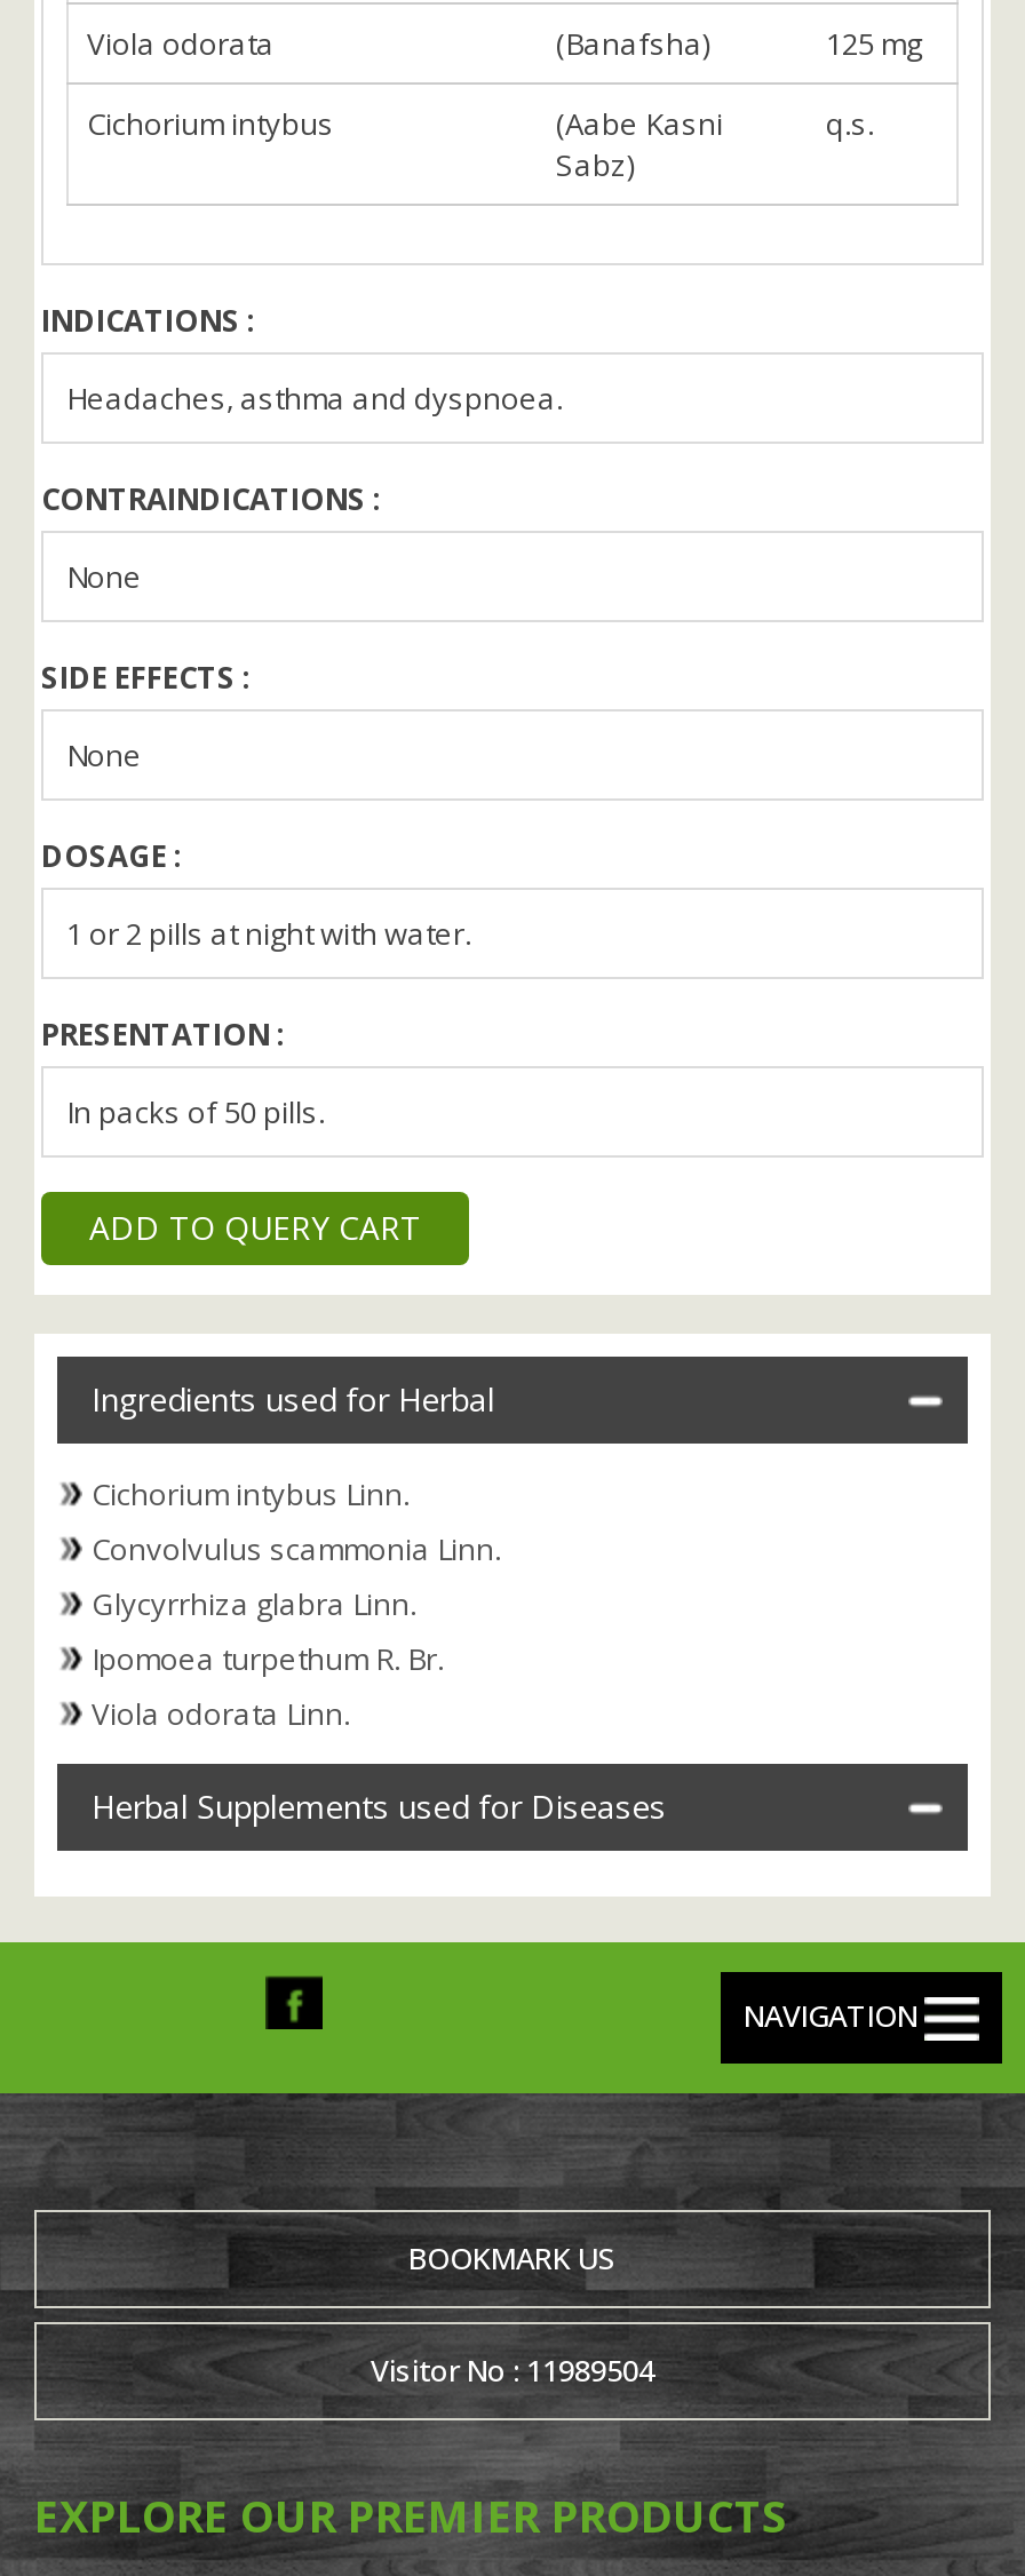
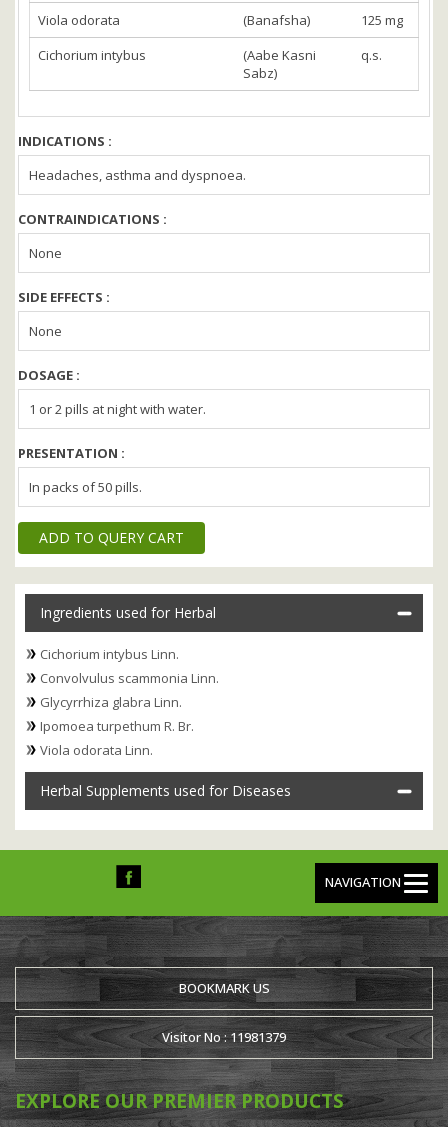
[371,2349,654,2390] Visitor No : 11989504 -> [162,1028,286,1046] Visitor No : 11981379

